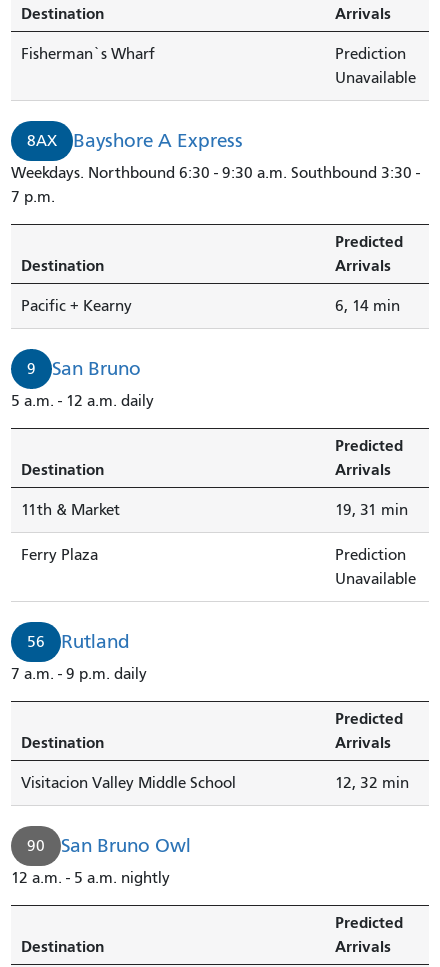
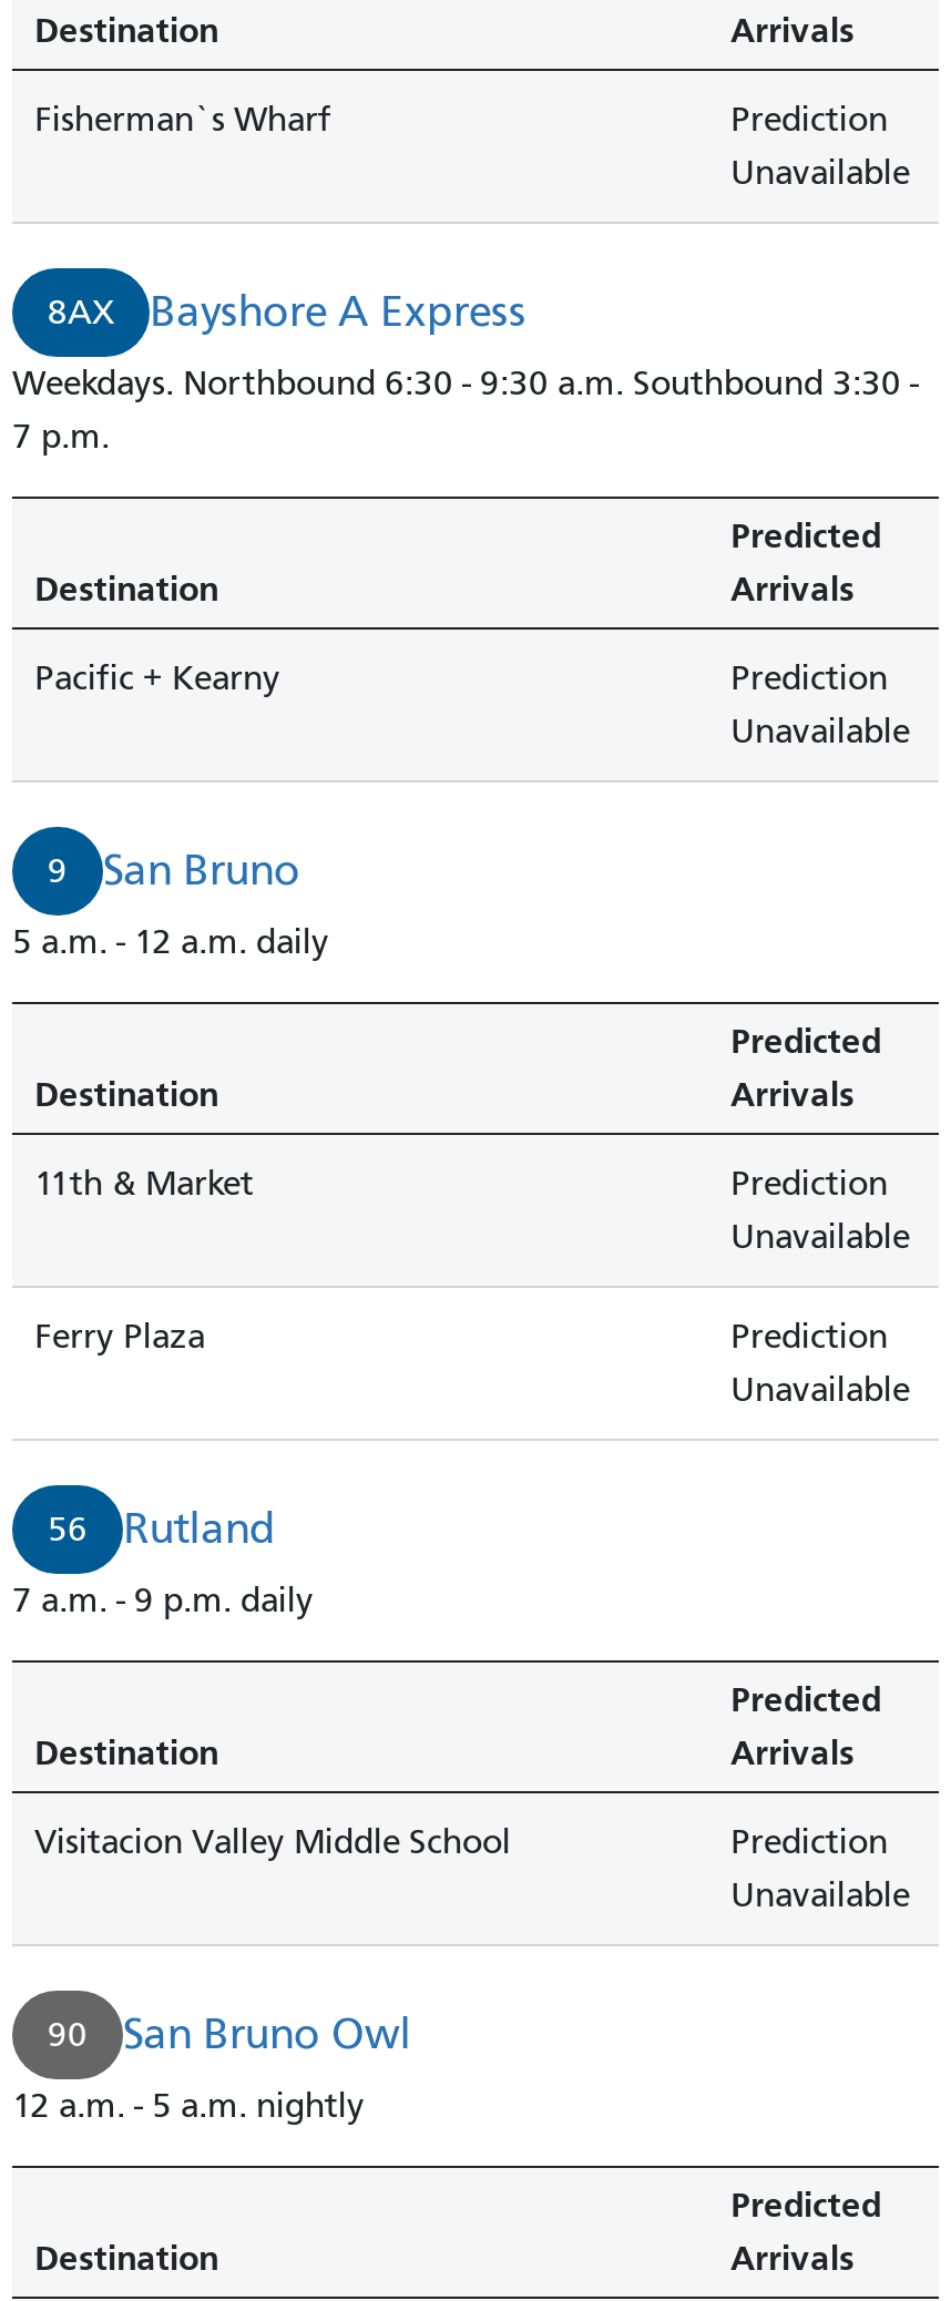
[335,297,400,315] 6, 14 min -> [730,657,910,751] Prediction | Unavailable
[335,501,408,519] 19, 31 min -> [730,1163,910,1256] Prediction | Unavailable
[335,774,409,792] 12, 32 min -> [730,1821,910,1914] Prediction | Unavailable

